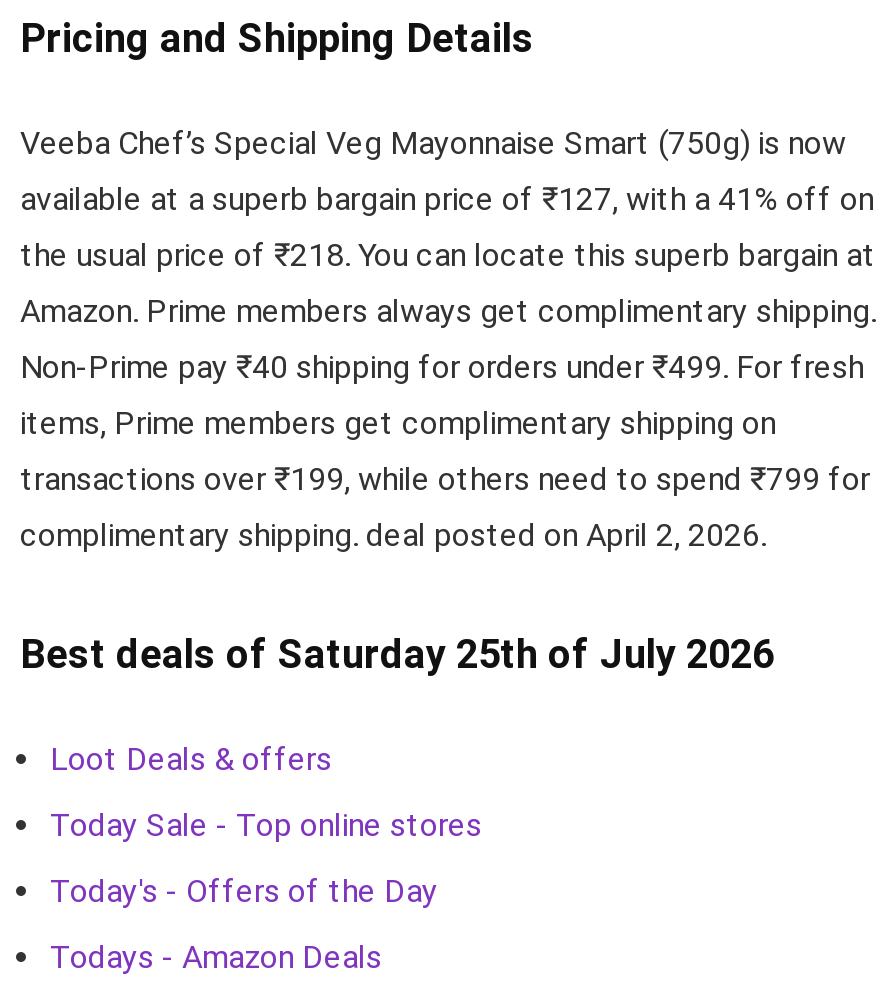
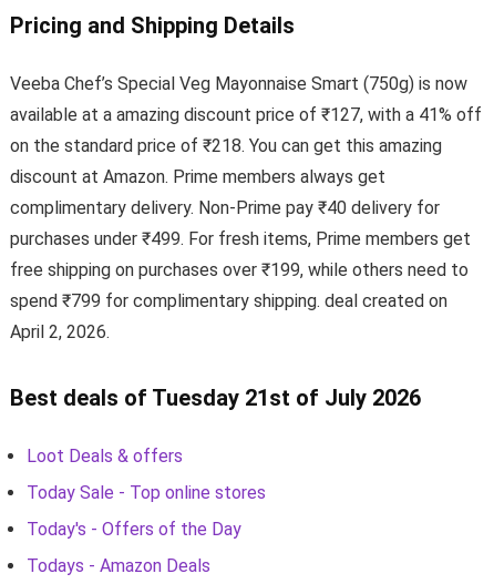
[20,180,876,678] available at a superb bargain price of ₹127, with a 41% off on | the usual price of ₹218. You can locate this superb bargain at | Amazon. Prime members always get complimentary shipping. | Non-Prime pay ₹40 shipping for orders under ₹499. For fresh | items, Prime members get complimentary shipping on | transactions over ₹199, while others need to spend ₹799 for | complimentary shipping. deal posted on April 2, 2026. | Best deals of Saturday 25th of July 2026 -> [10,104,482,411] available at a amazing discount price of ₹127, with a 41% off | on the standard price of ₹218. You can get this amazing | discount at Amazon. Prime members always get | complimentary delivery. Non-Prime pay ₹40 delivery for | purchases under ₹499. For fresh items, Prime members get | free shipping on purchases over ₹199, while others need to | spend ₹799 for complimentary shipping. deal created on | April 2, 2026. | Best deals of Tuesday 21st of July 2026

